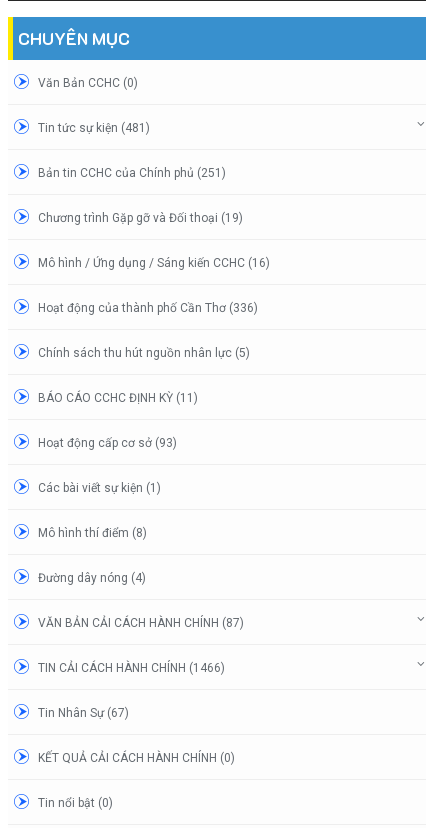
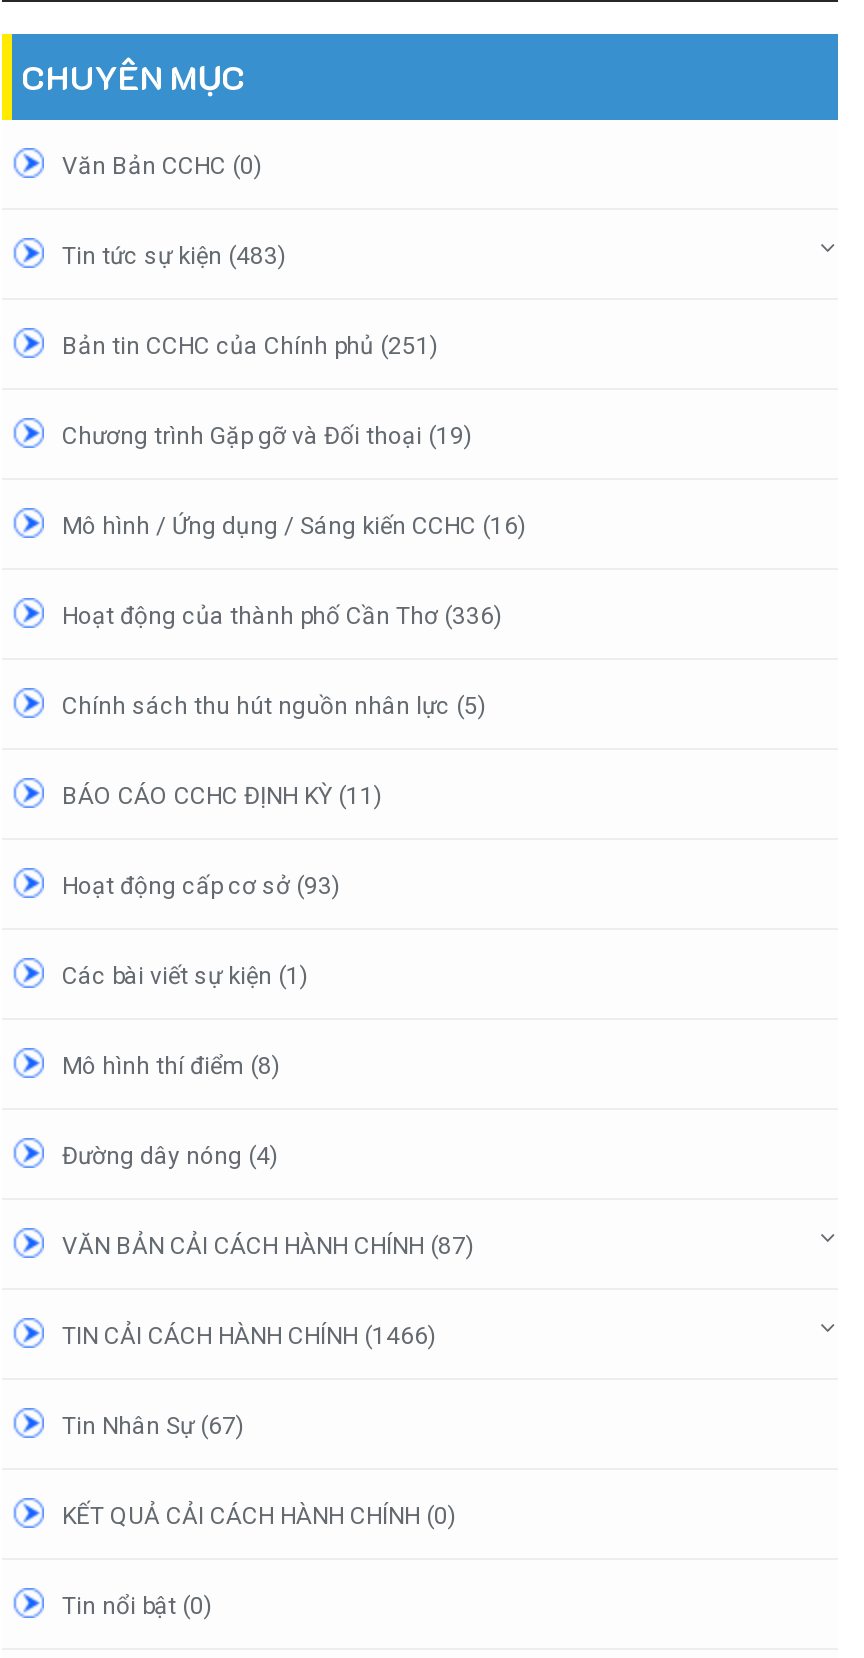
[38,121,150,135] Tin tức sự kiện (481) -> [62,243,286,271] Tin tức sự kiện (483)

